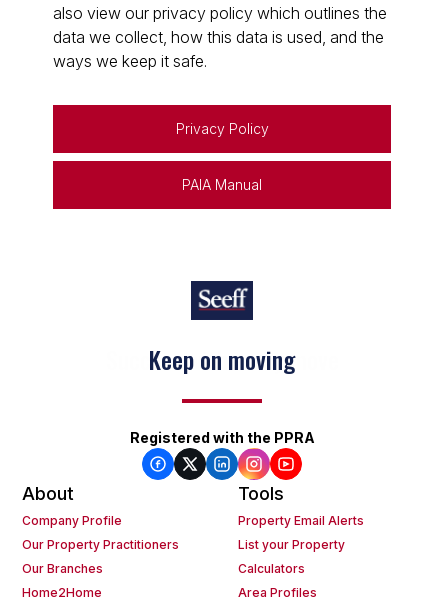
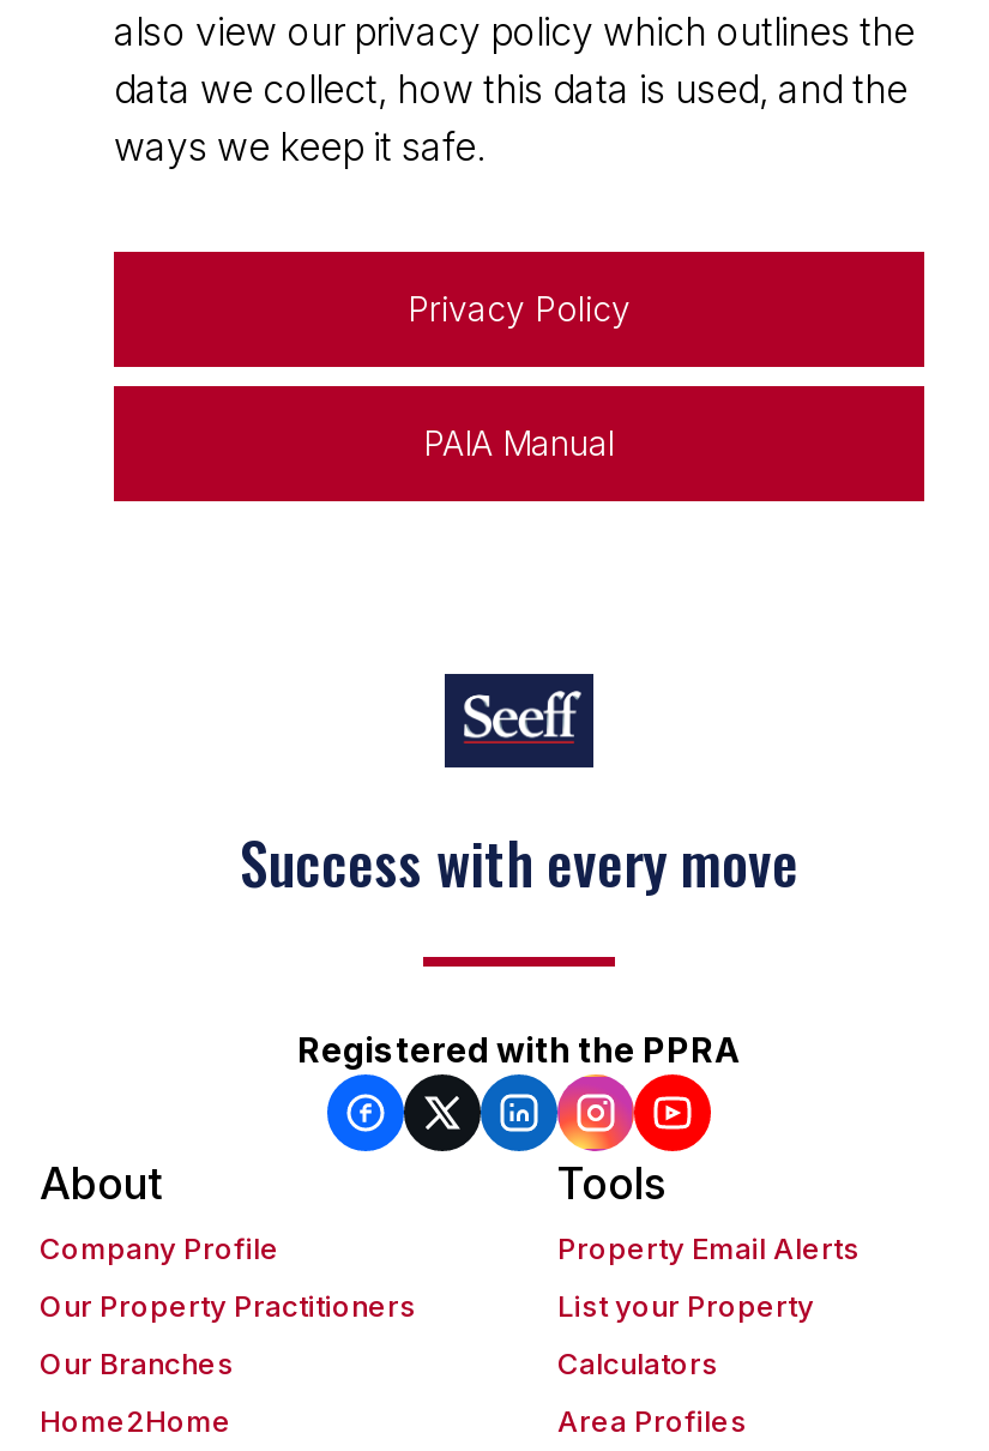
[149,341,295,377] Keep on moving -> [240,819,798,905] Success with every move

